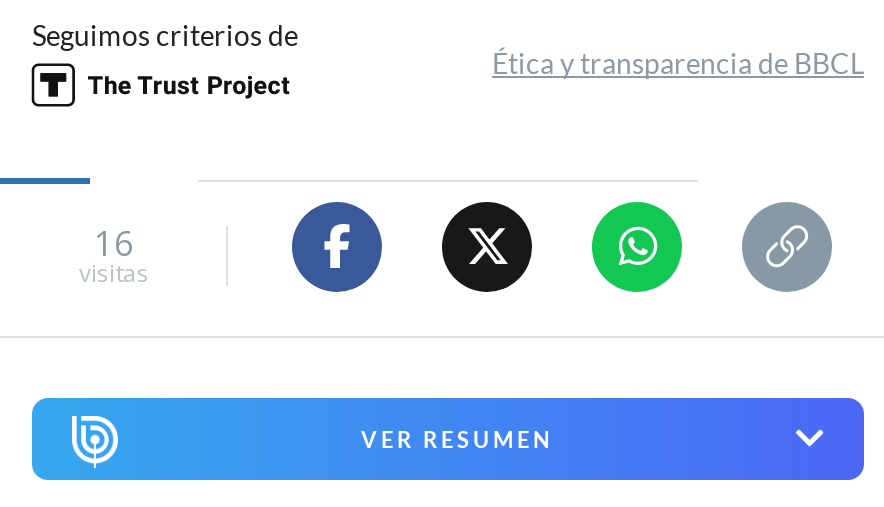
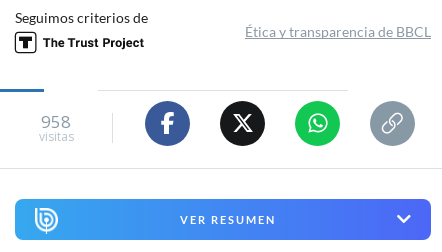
[94,221,134,267] 16 -> [41,110,71,133] 958

